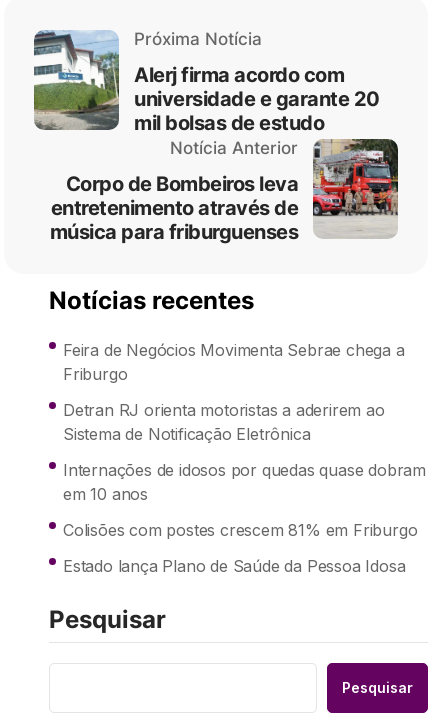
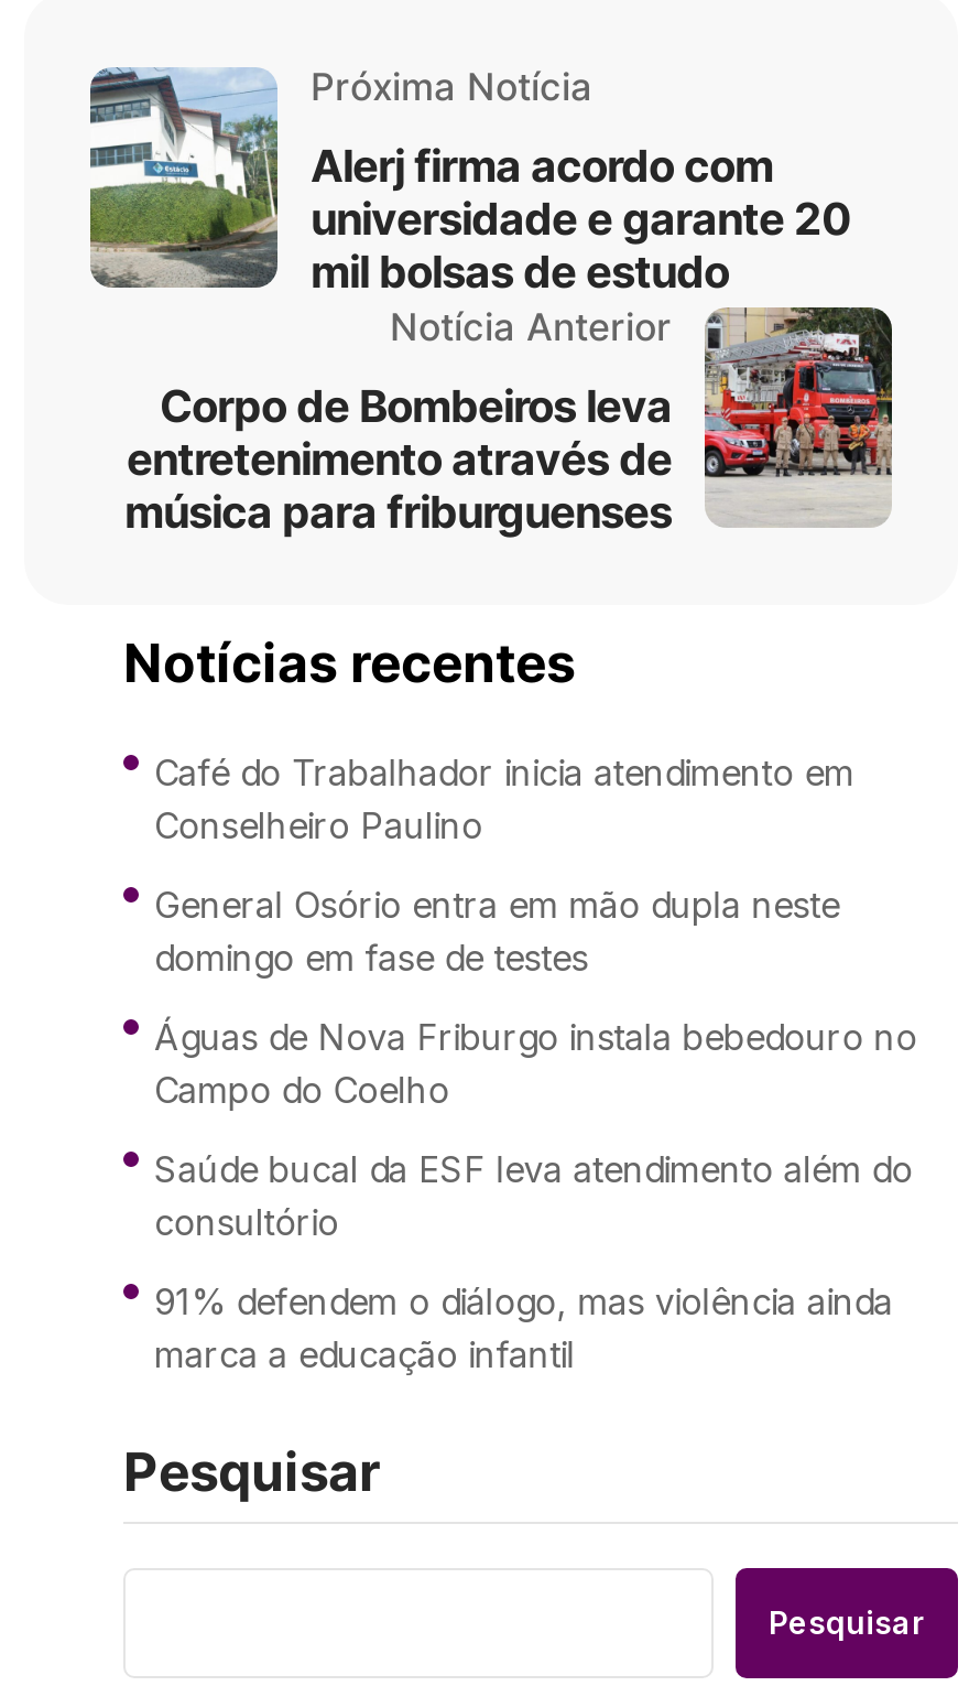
[63,340,405,384] Feira de Negócios Movimenta Sebrae chega a | Friburgo -> [154,749,854,846] Café do Trabalhador inicia atendimento em | Conselheiro Paulino
[63,400,385,444] Detran RJ orienta motoristas a aderirem ao | Sistema de Notificação Eletrônica -> [154,882,840,979] General Osório entra em mão dupla neste | domingo em fase de testes
[63,460,426,504] Internações de idosos por quedas quase dobram | em 10 anos -> [154,1014,917,1111] Águas de Nova Friburgo instala bebedouro no | Campo do Coelho
[63,520,417,540] Colisões com postes crescem 81% em Friburgo -> [154,1146,913,1243] Saúde bucal da ESF leva atendimento além do | consultório
[63,556,405,576] Estado lança Plano de Saúde da Pessoa Idosa -> [154,1278,893,1375] 91% defendem o diálogo, mas violência ainda | marca a educação infantil

